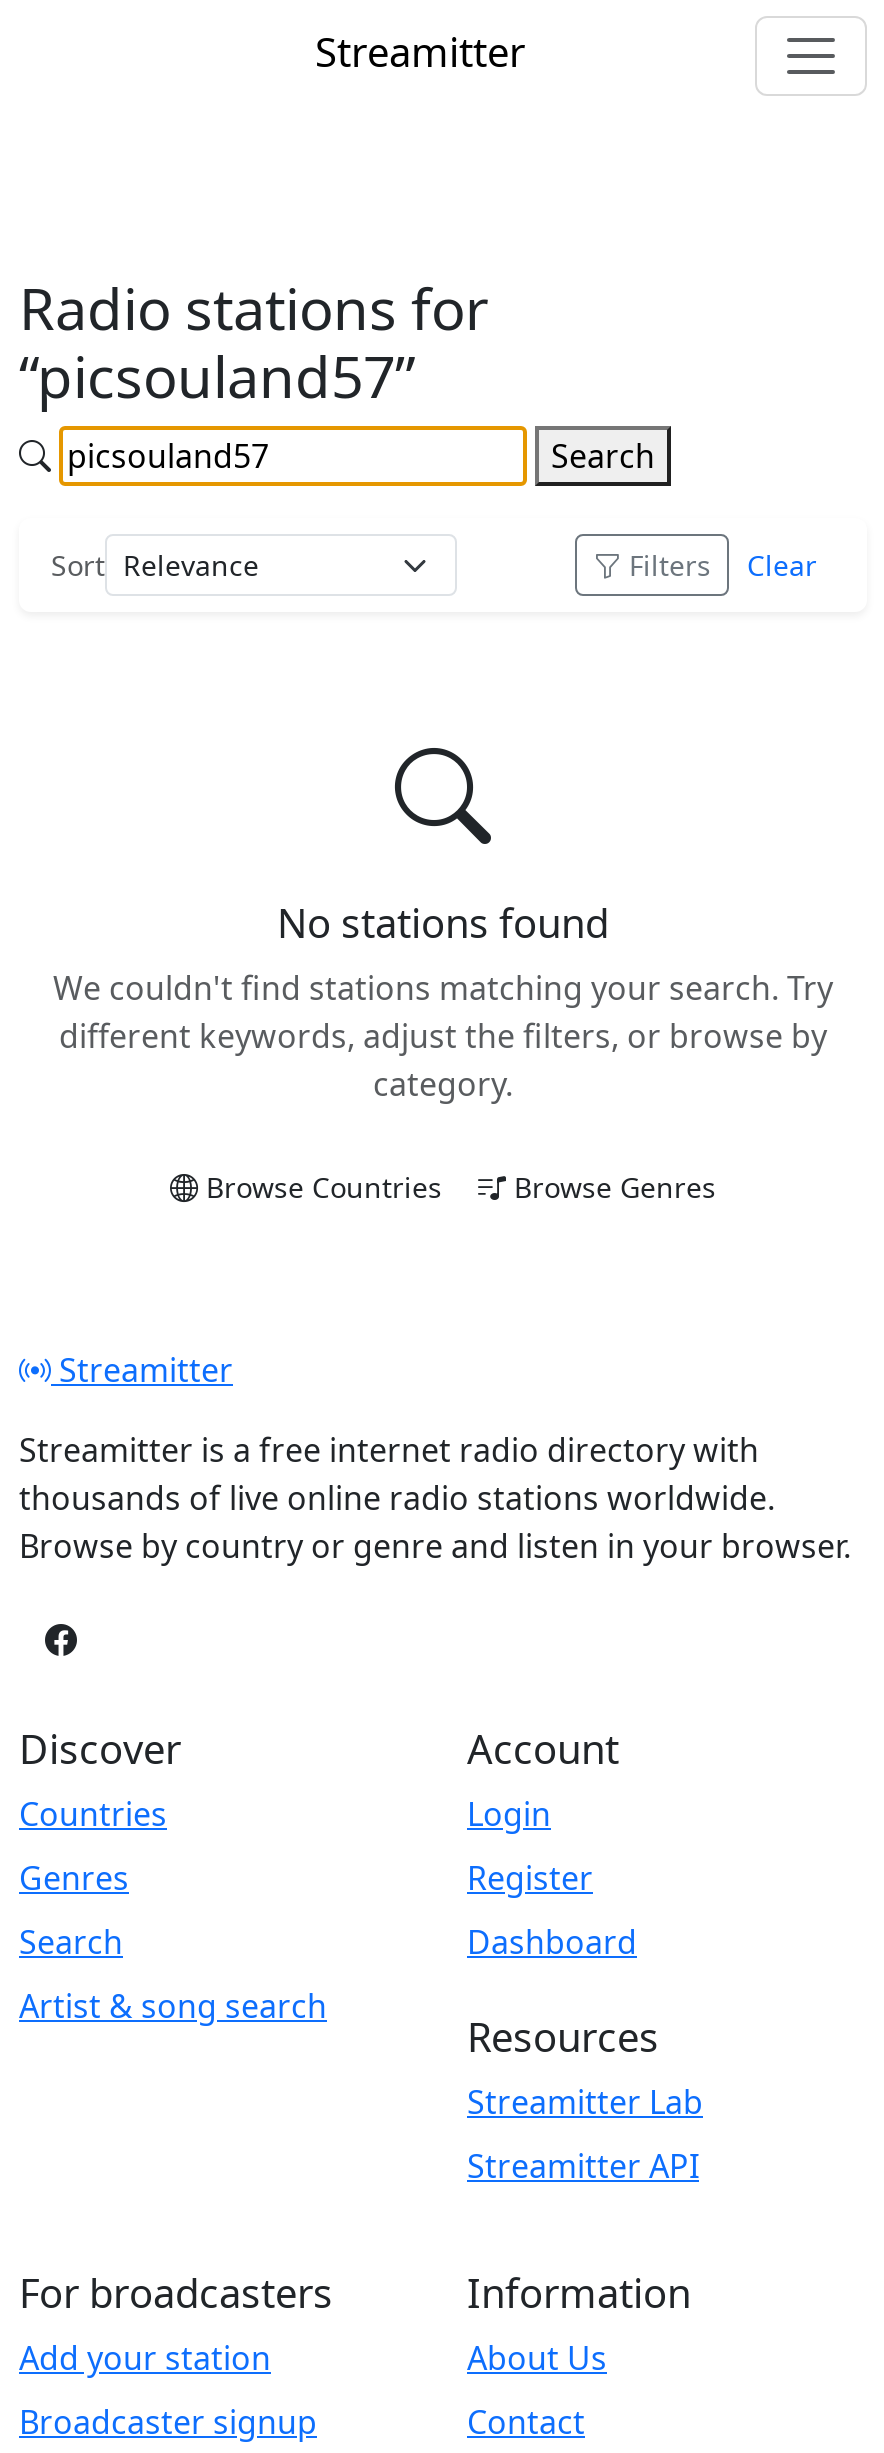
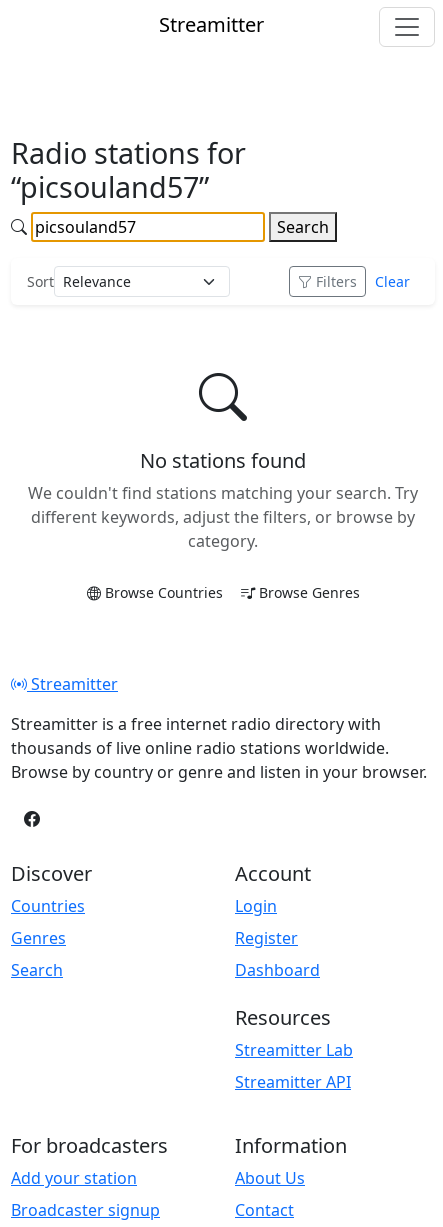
[19,1984,327,2028] Artist & song search -> none

